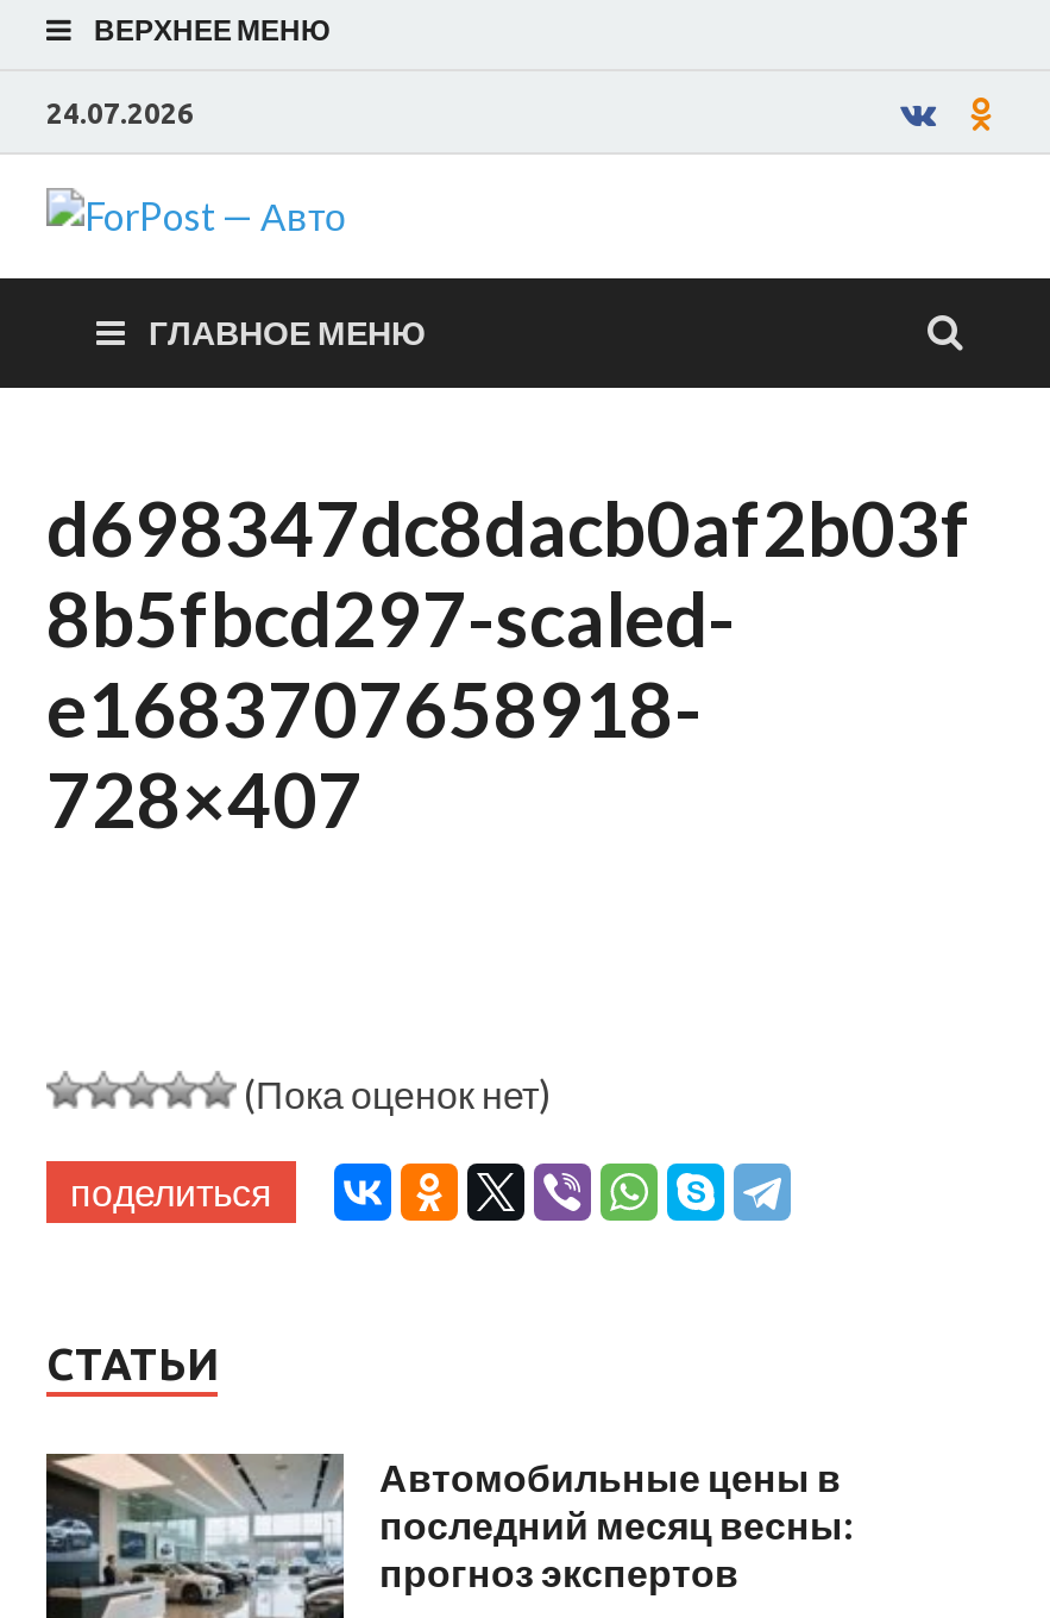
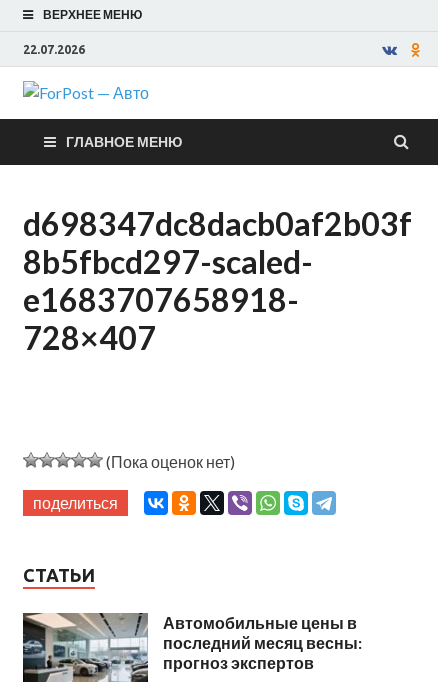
[46,96,194,127] 24.07.2026 -> [23,42,85,55] 22.07.2026

